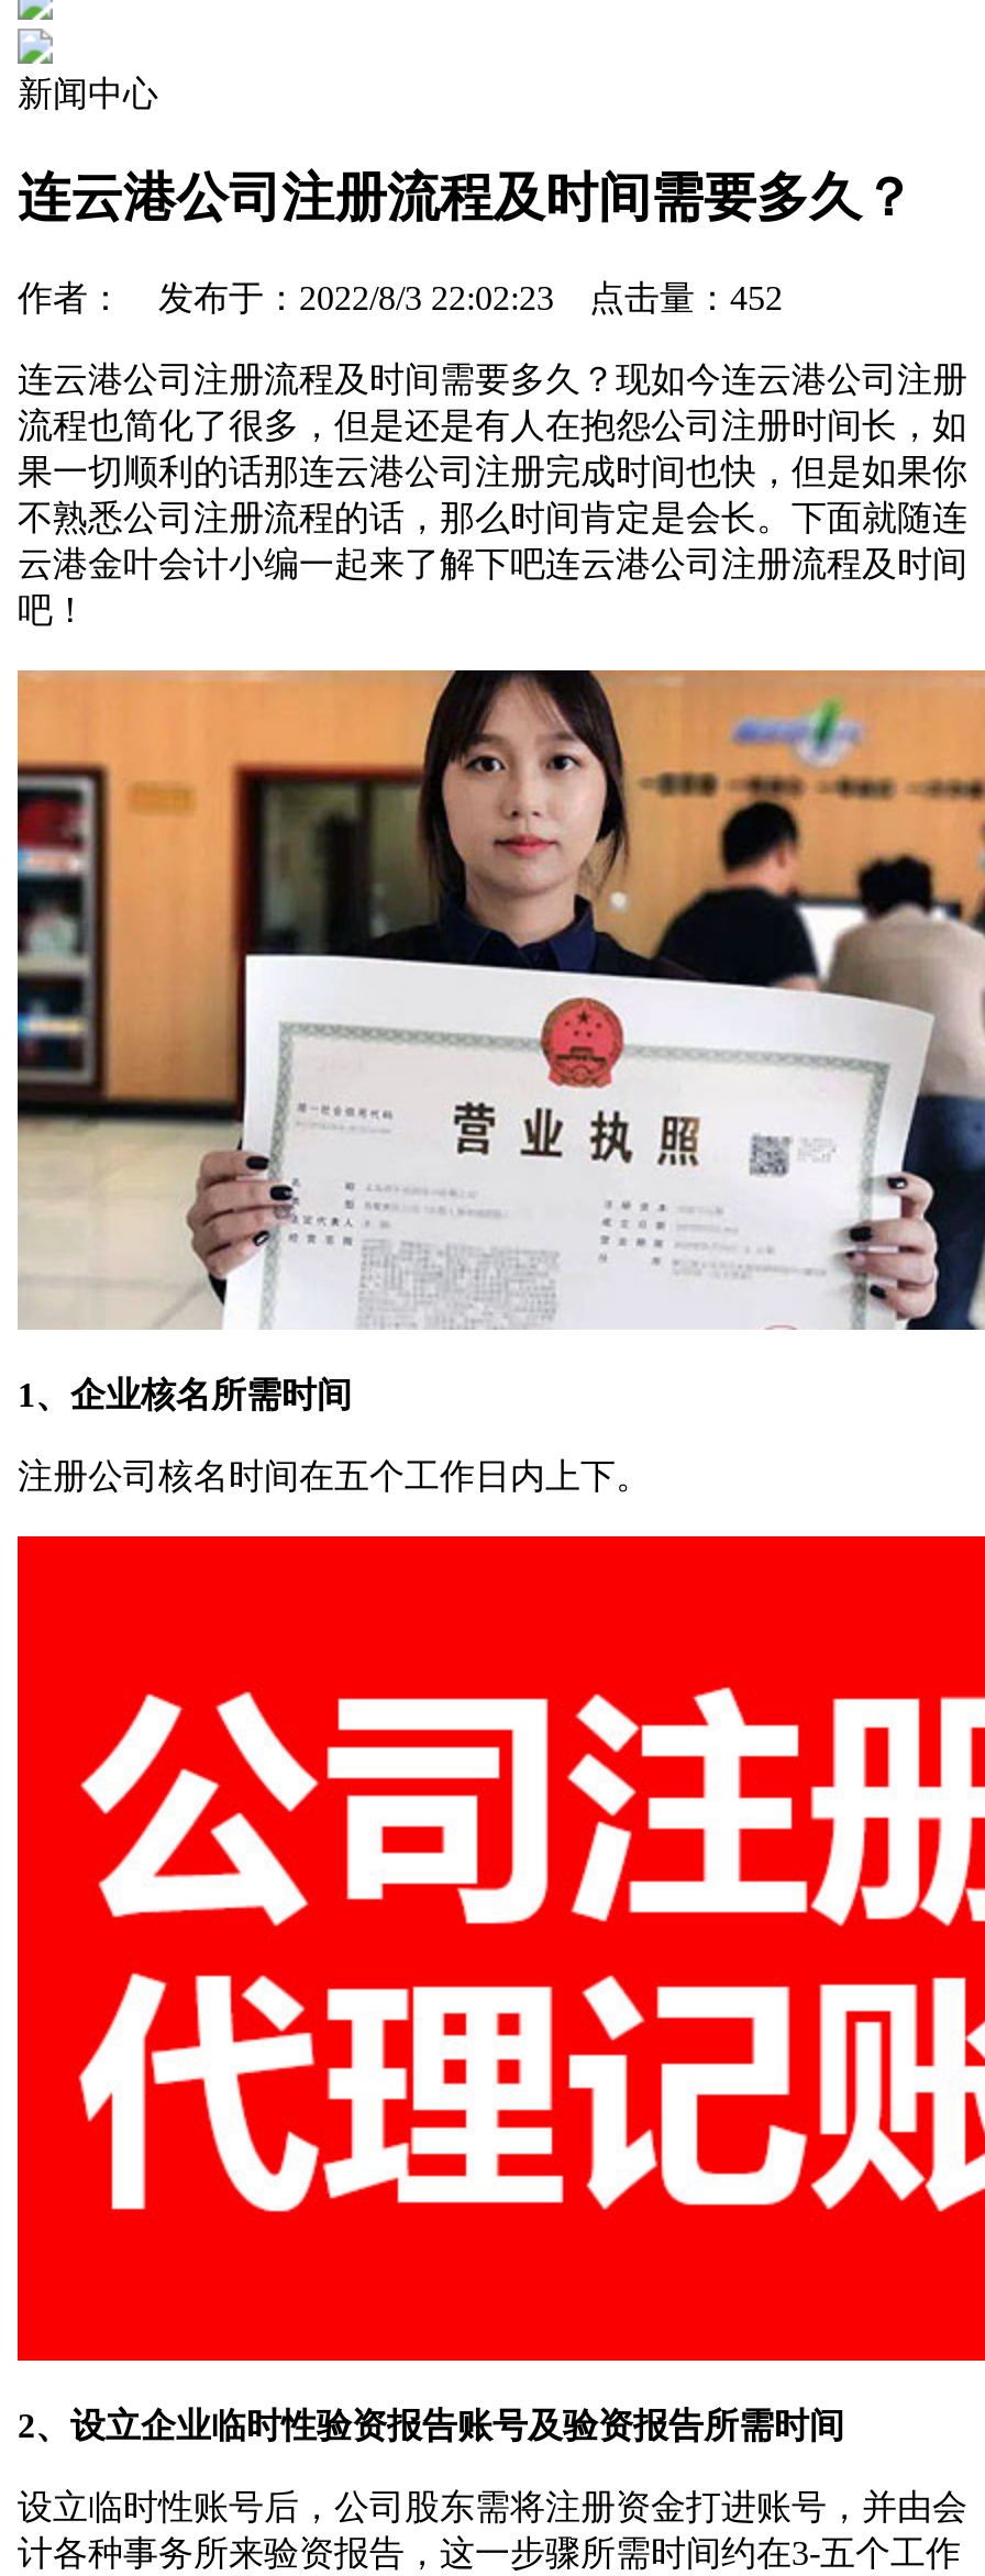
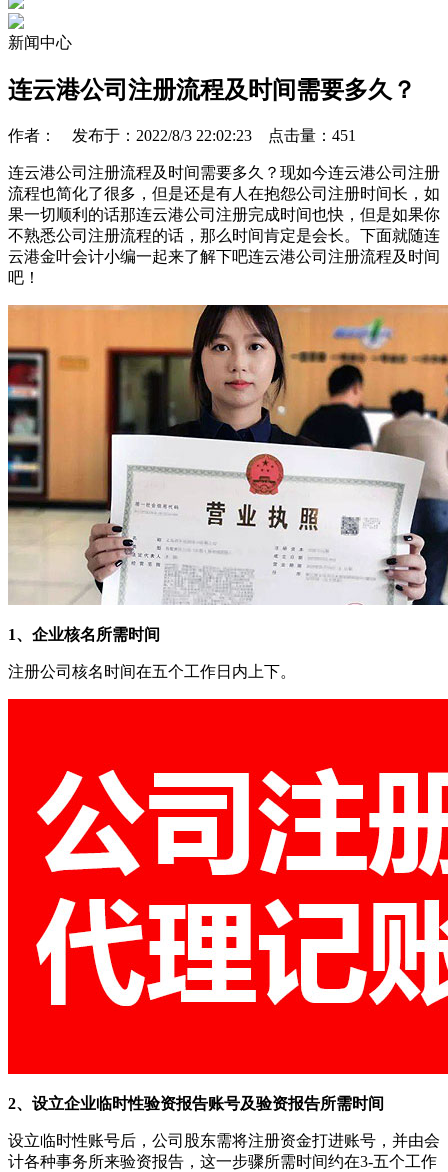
[18,279,783,316] 作者： 发布于：2022/8/3 22:02:23 点击量：452 -> [8,127,356,144] 作者： 发布于：2022/8/3 22:02:23 点击量：451

